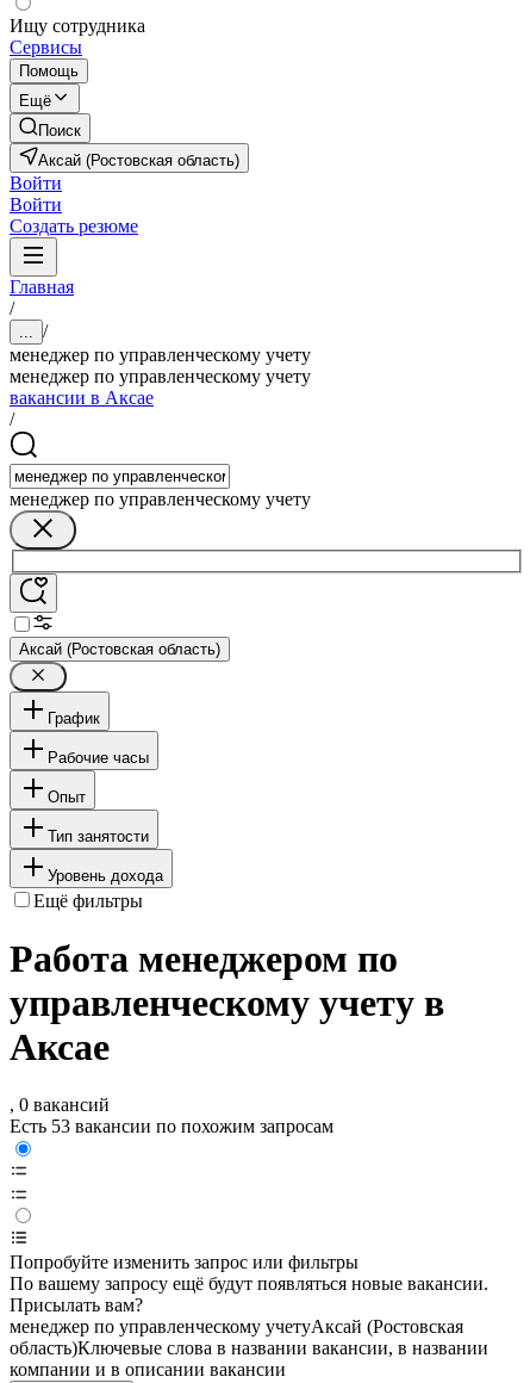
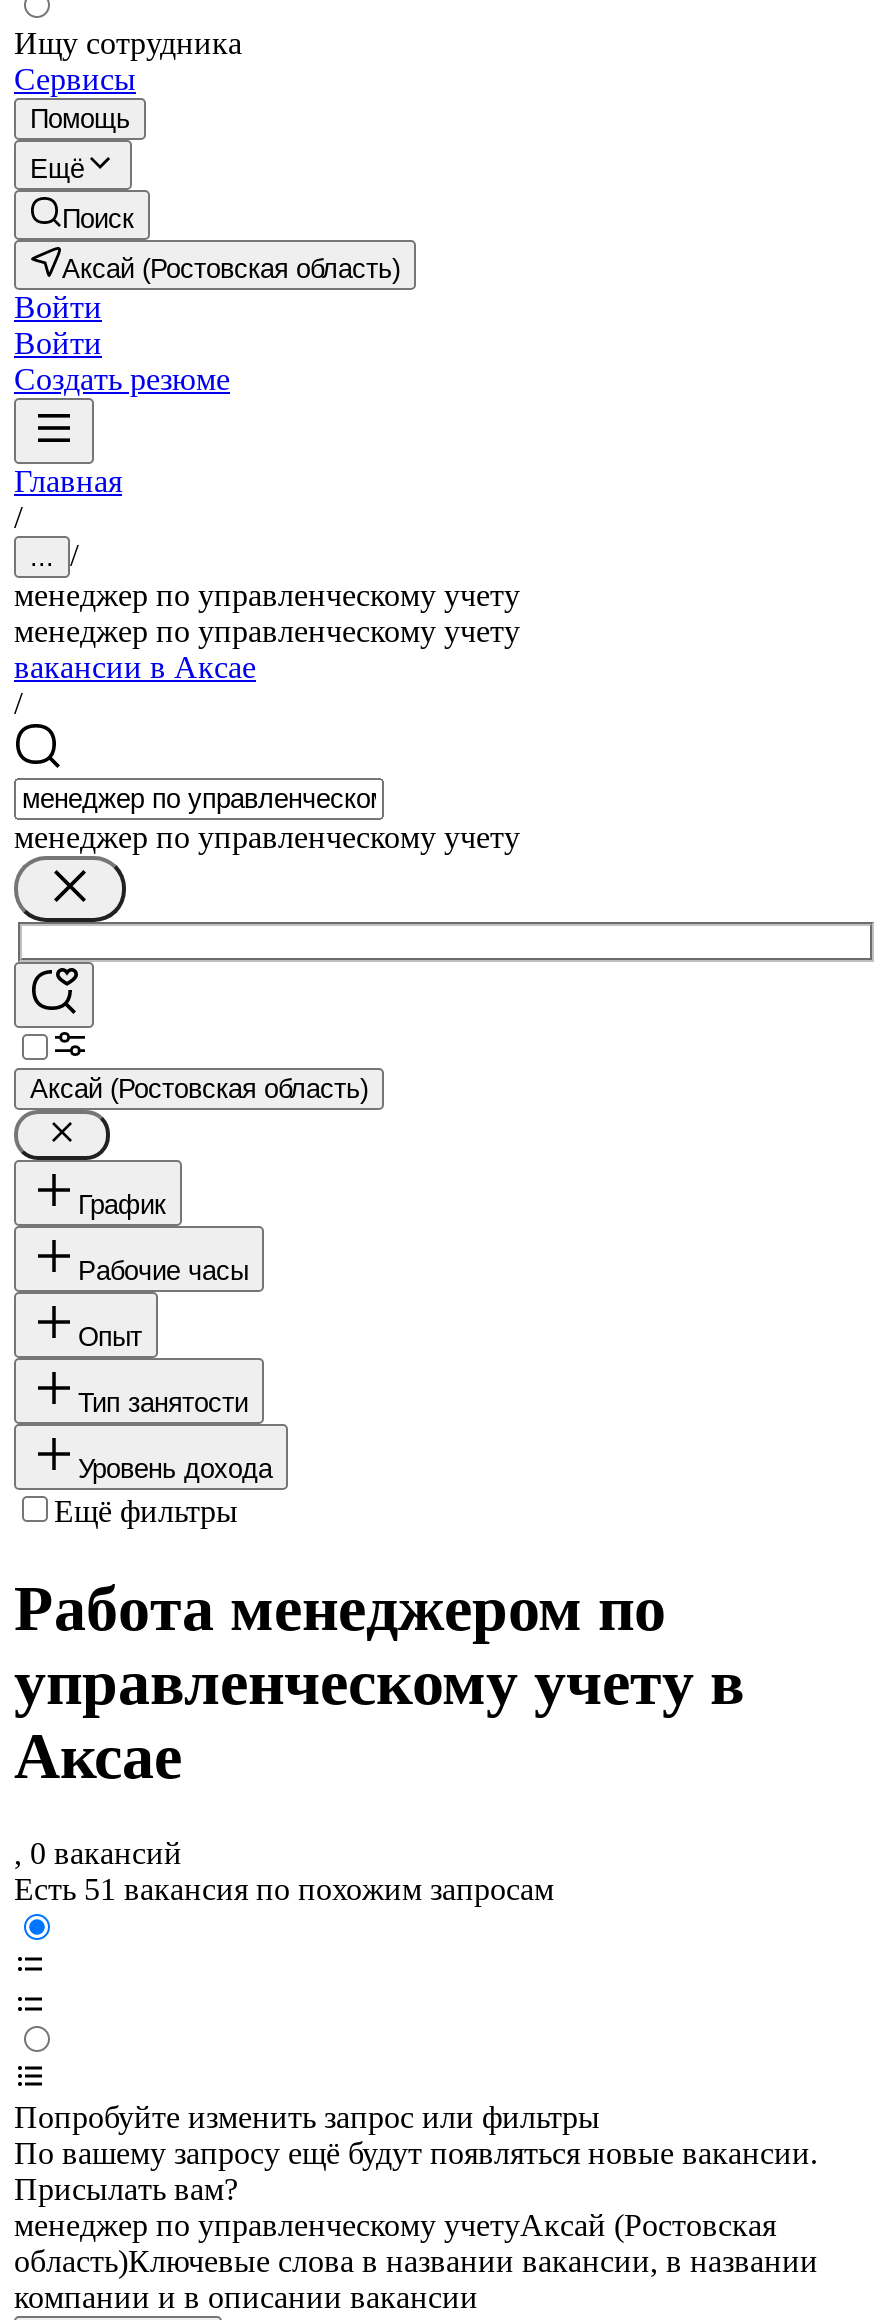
[10,1117,333,1137] Есть 53 вакансии по похожим запросам -> [14,1873,554,1907] Есть 51 вакансия по похожим запросам

